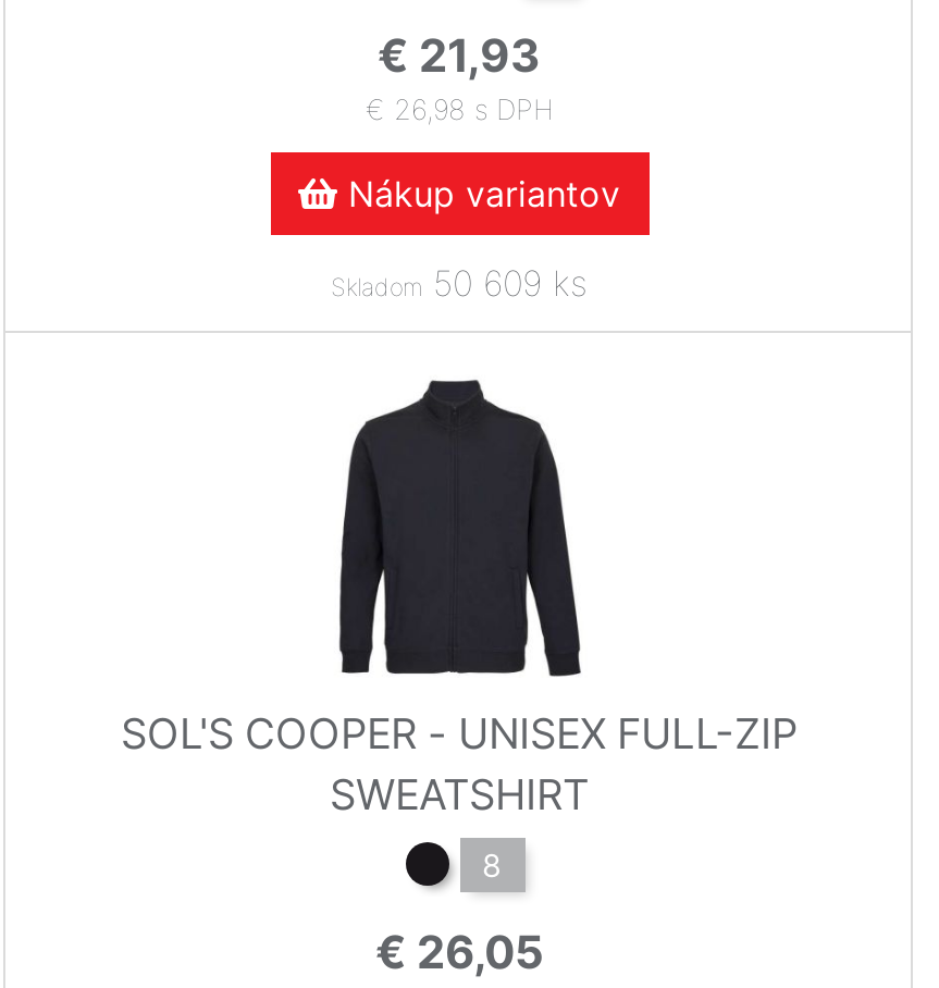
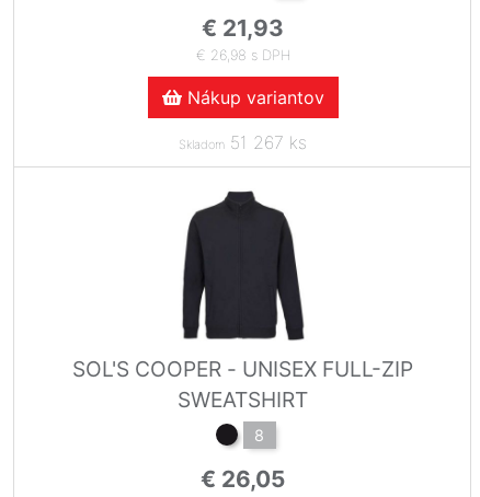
[331,262,588,305] Skladom 50 609 ks -> [179,132,307,153] Skladom 51 267 ks

